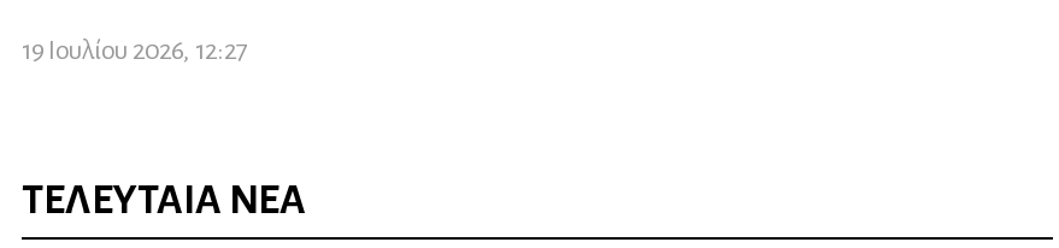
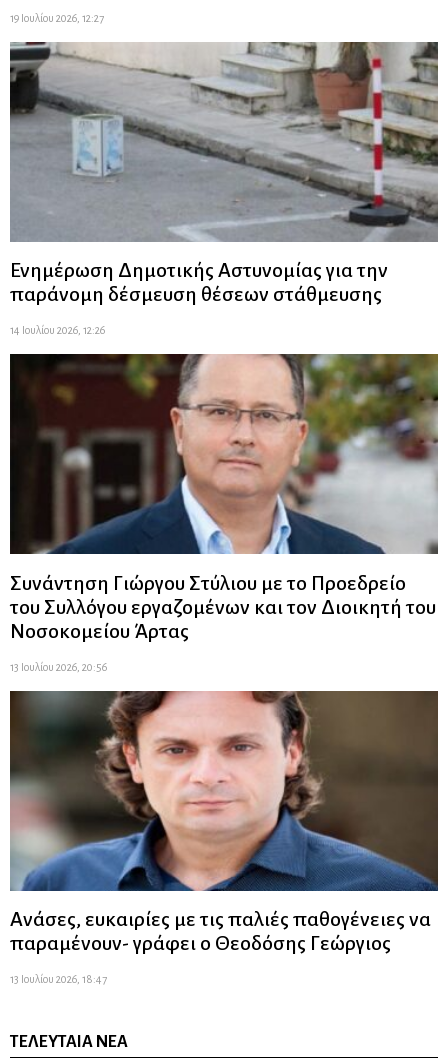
none -> [9,41,439,336] [image] | Ενημέρωση Δημοτικής Αστυνομίας για την | παράνομη δέσμευση θέσεων στάθμευσης | 14 Ιουλίου 2026, 12:26
none -> [9,353,439,672] [image] | Συνάντηση Γιώργου Στύλιου με το Προεδρείο | του Συλλόγου εργαζομένων και τον Διοικητή του | Νοσοκομείου Άρτας | 13 Ιουλίου 2026, 20:56
none -> [9,690,439,985] [image] | Ανάσες, ευκαιρίες με τις παλιές παθογένειες να | παραμένουν- γράφει ο Θεοδόσης Γεώργιος | 13 Ιουλίου 2026, 18:47

